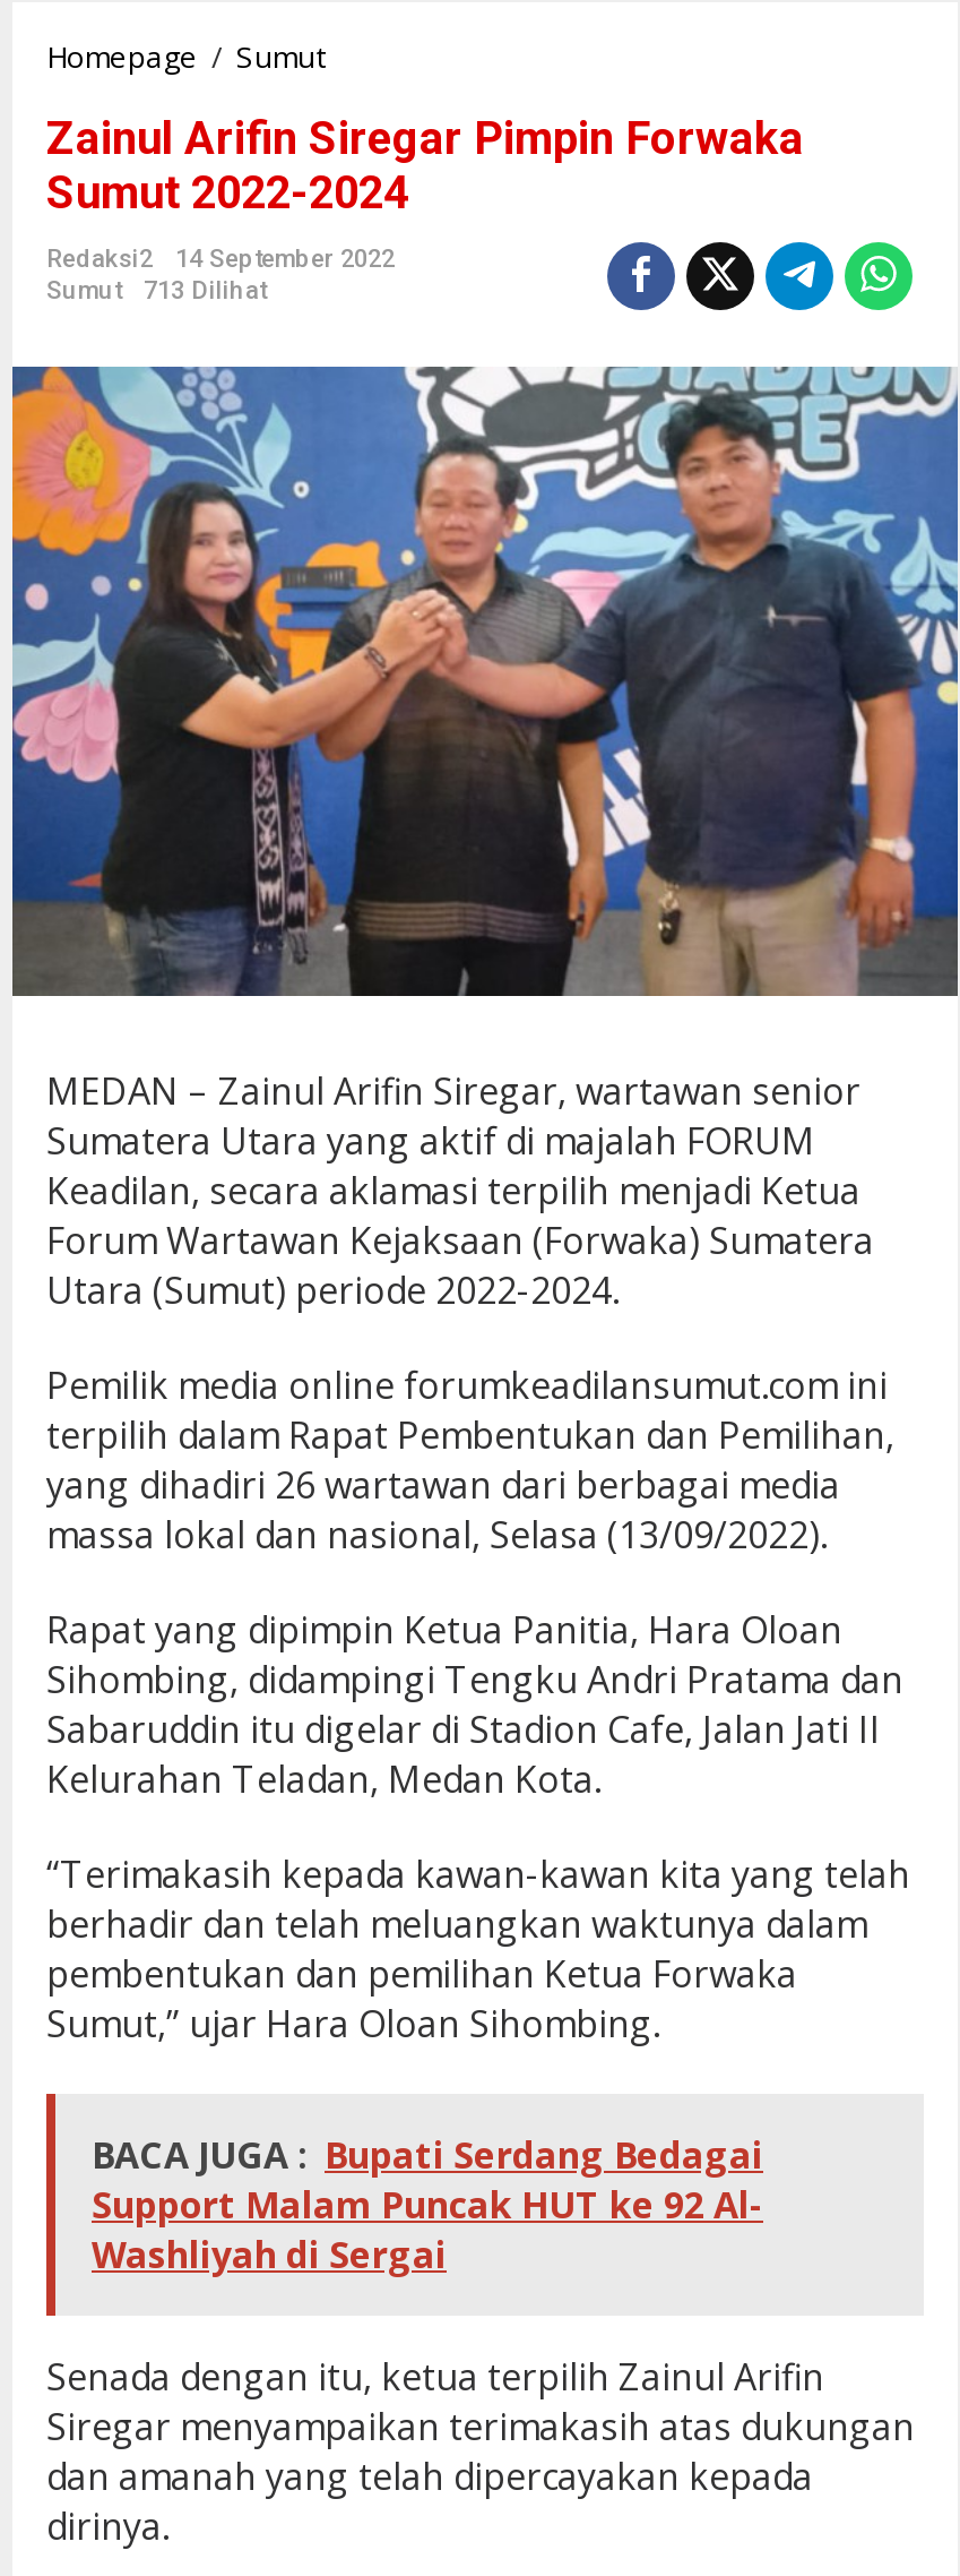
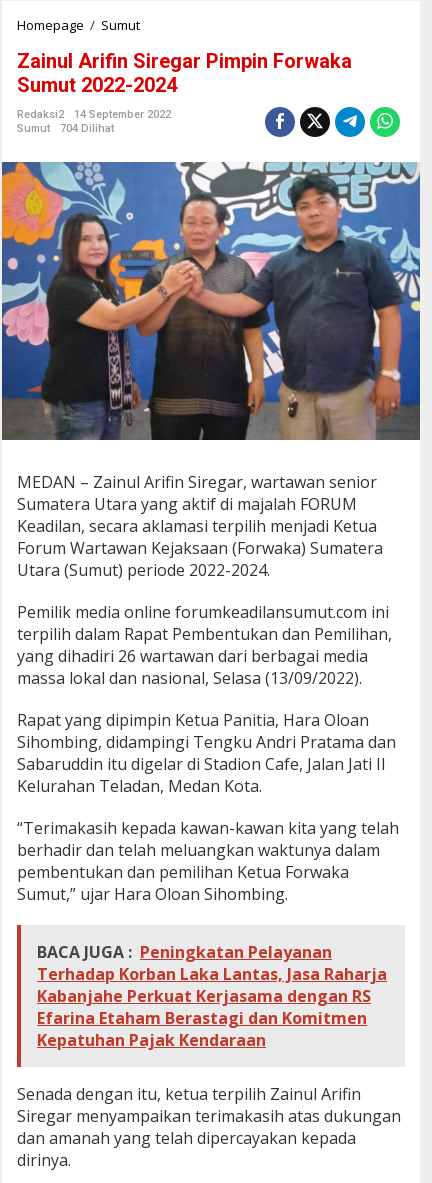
[144,276,266,306] 713 Dilihat -> [60,122,114,135] 704 Dilihat
[92,2131,763,2280] BACA JUGA : Bupati Serdang Bedagai | Support Malam Puncak HUT ke 92 Al- | Washliyah di Sergai -> [37,941,387,1051] BACA JUGA : Peningkatan Pelayanan | Terhadap Korban Laka Lantas, Jasa Raharja | Kabanjahe Perkuat Kerjasama dengan RS | Efarina Etaham Berastagi dan Komitmen | Kepatuhan Pajak Kendaraan

